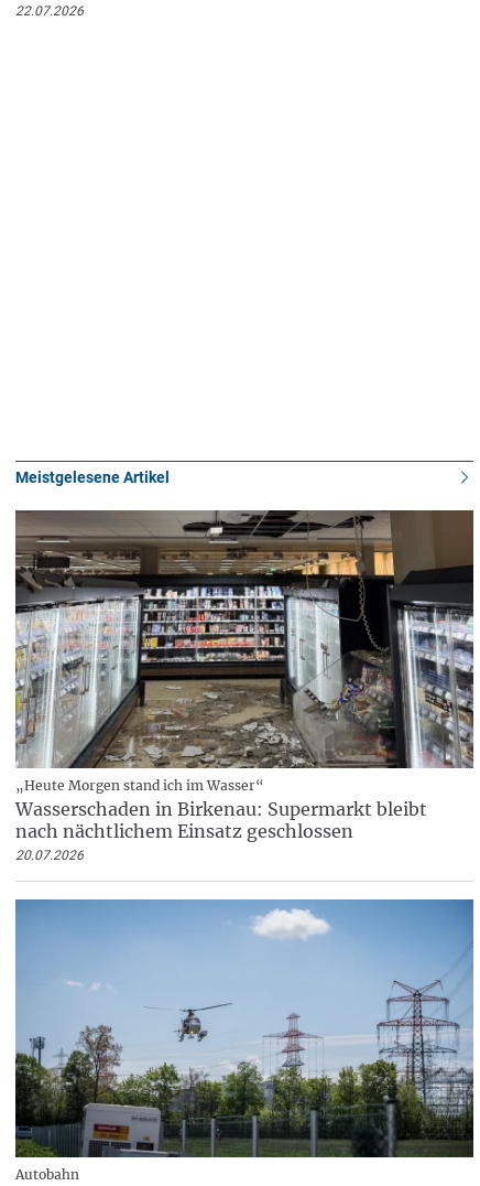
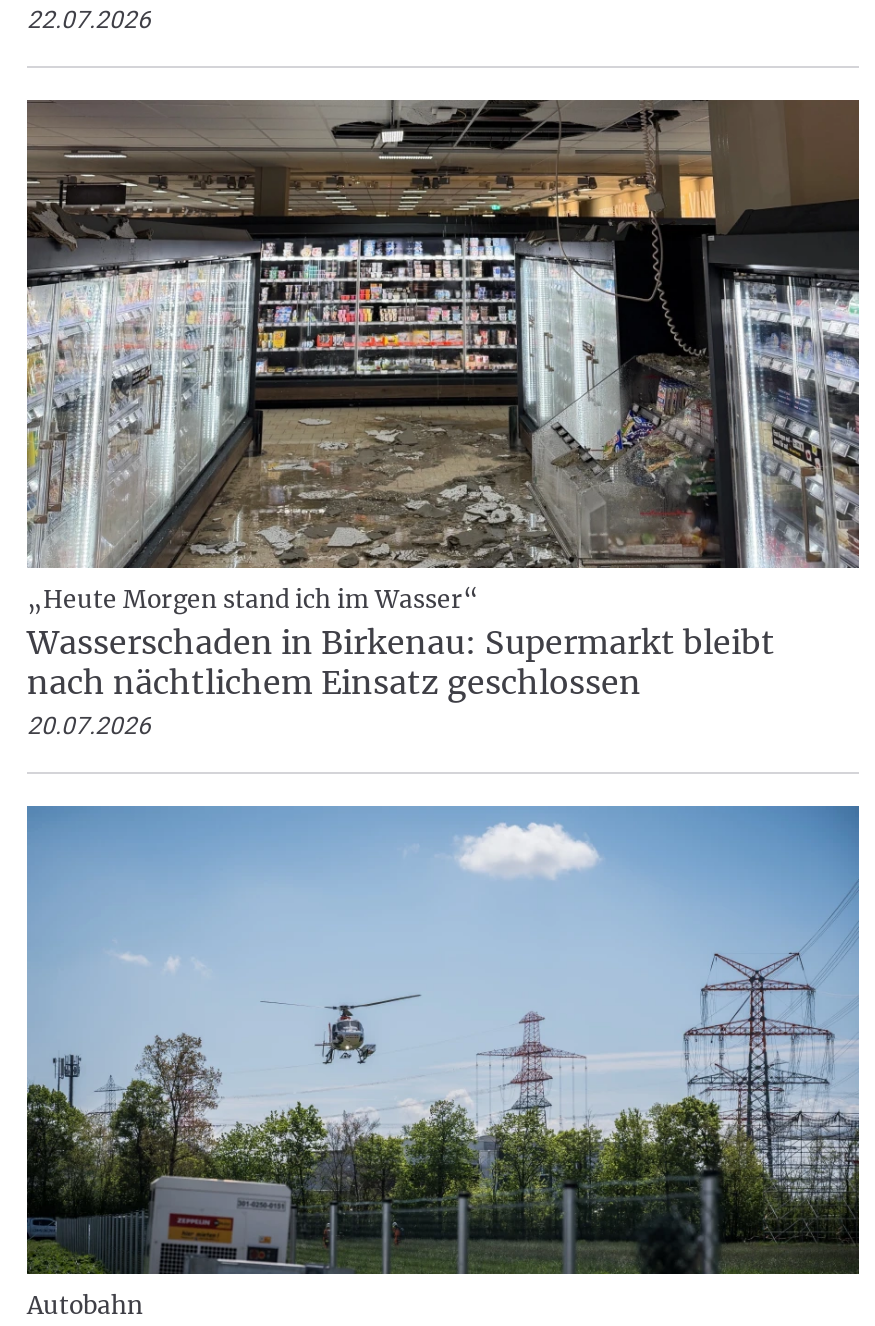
[15,469,170,486] Meistgelesene Artikel -> none

